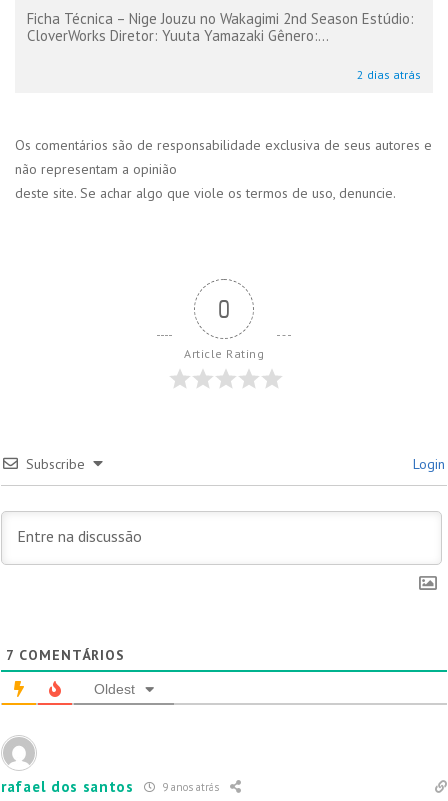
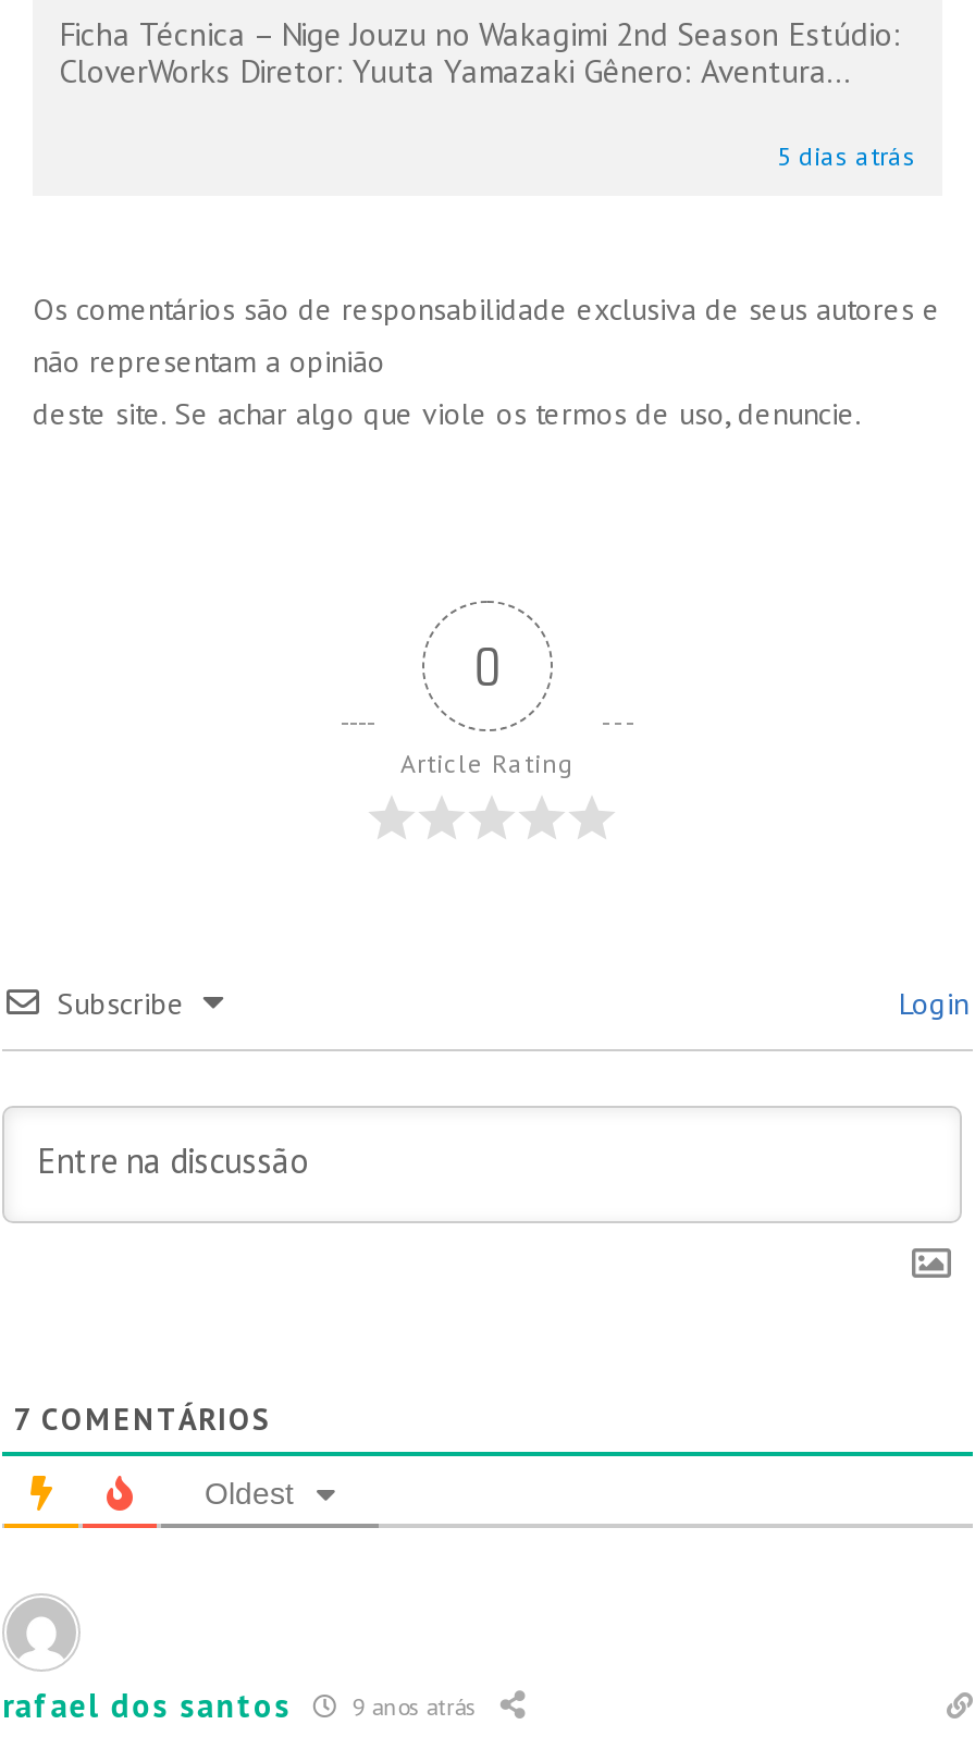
[27,25,329,44] CloverWorks Diretor: Yuuta Yamazaki Gênero:... -> [59,49,851,90] CloverWorks Diretor: Yuuta Yamazaki Gênero: Aventura...
[357,66,421,81] 2 dias atrás -> [777,138,916,171] 5 dias atrás

